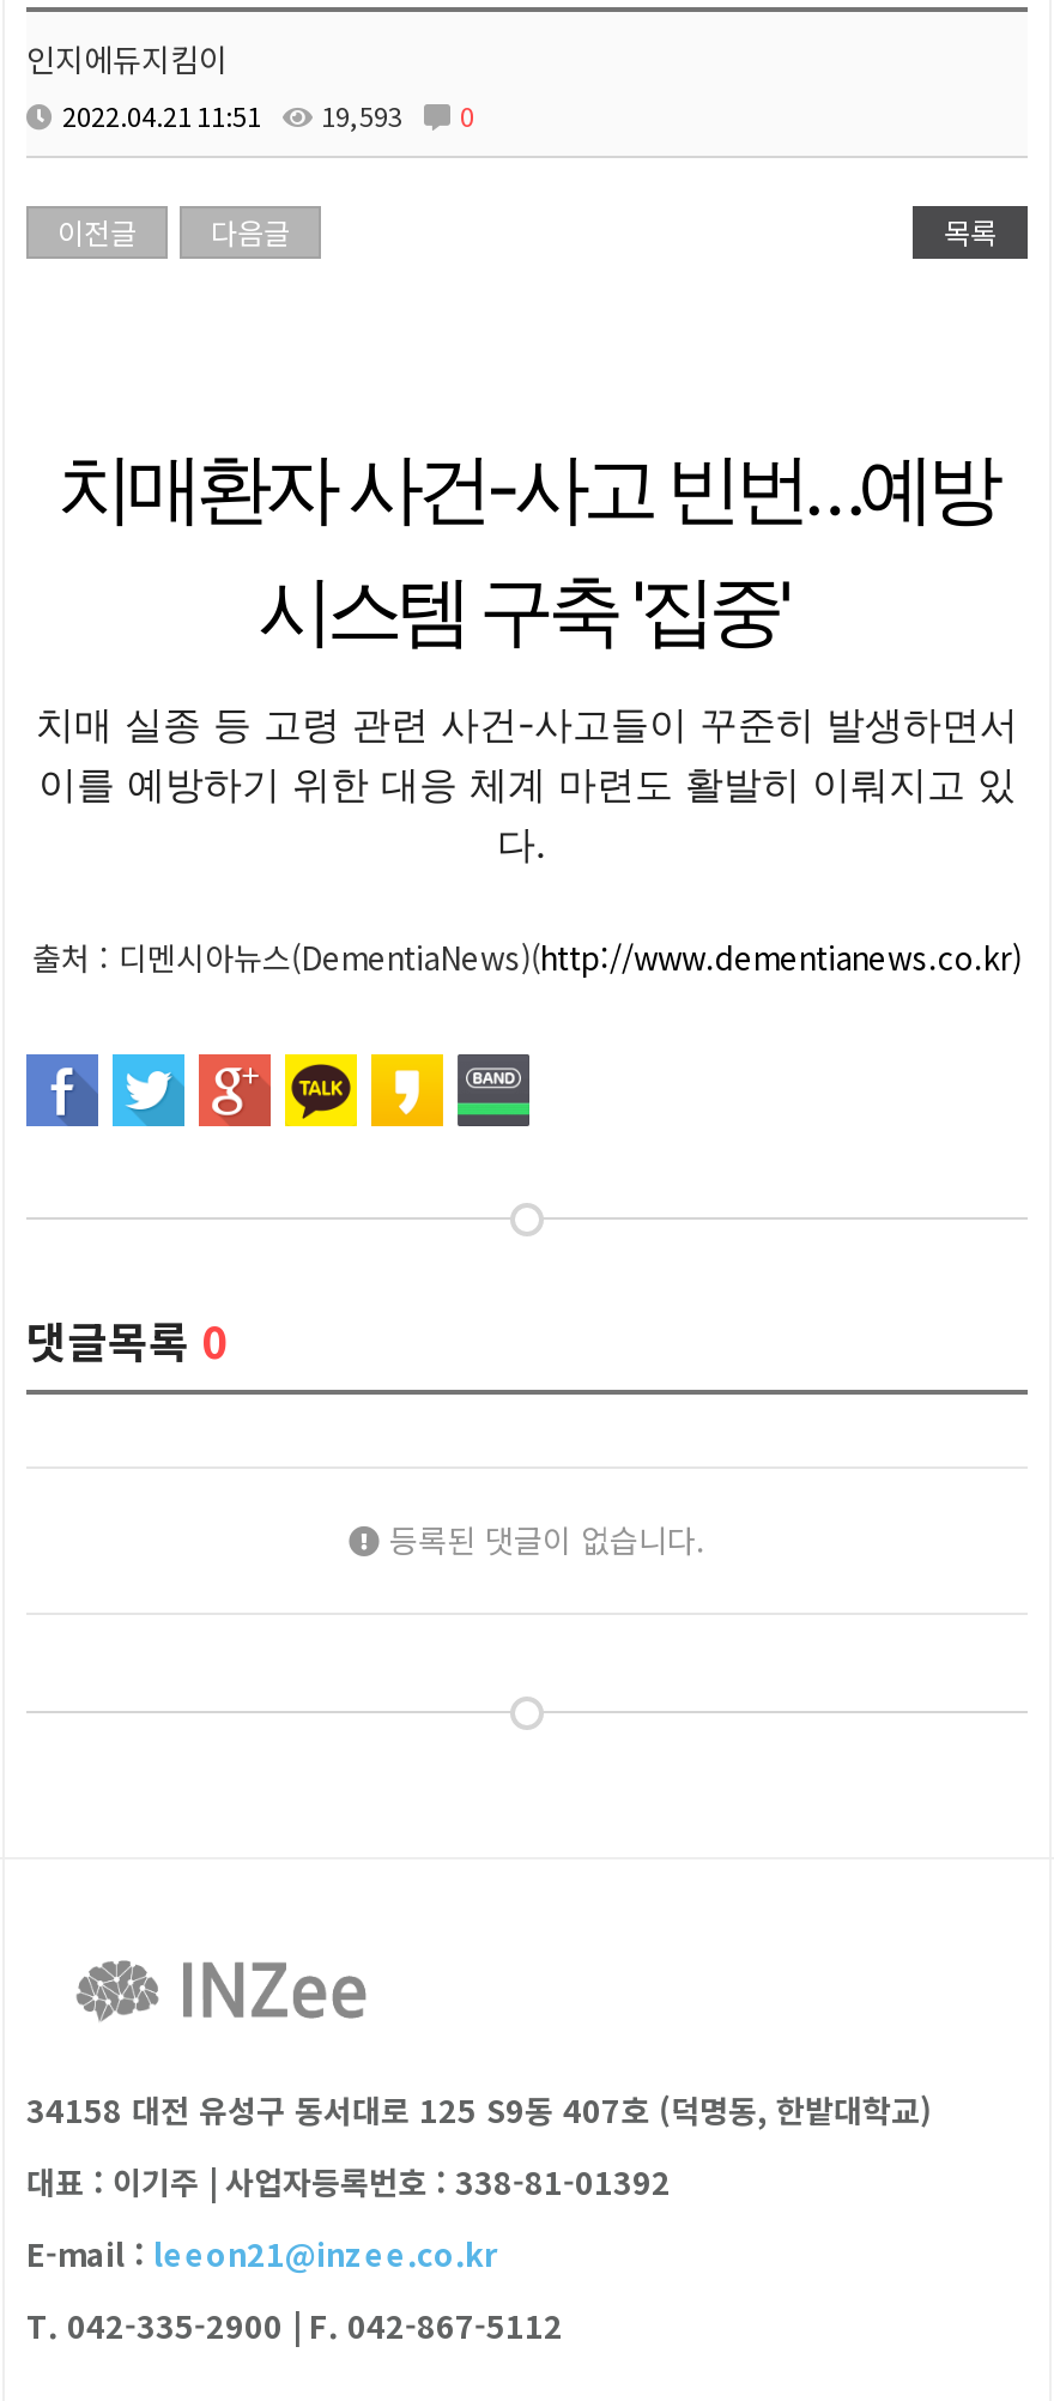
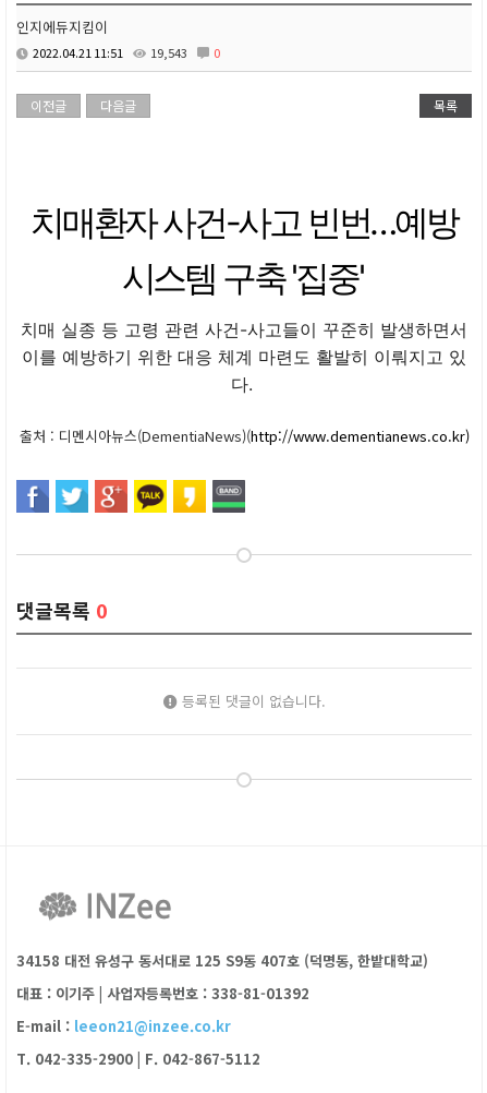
[62,96,474,134] 2022.04.21 11:51 19,593 0 -> [33,44,220,61] 2022.04.21 11:51 19,543 0

